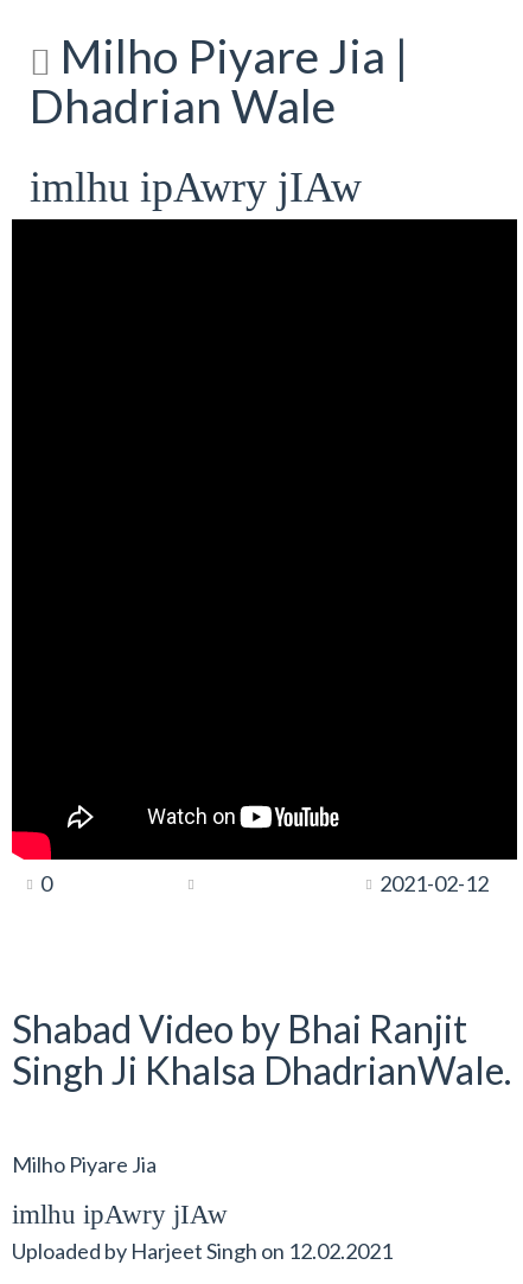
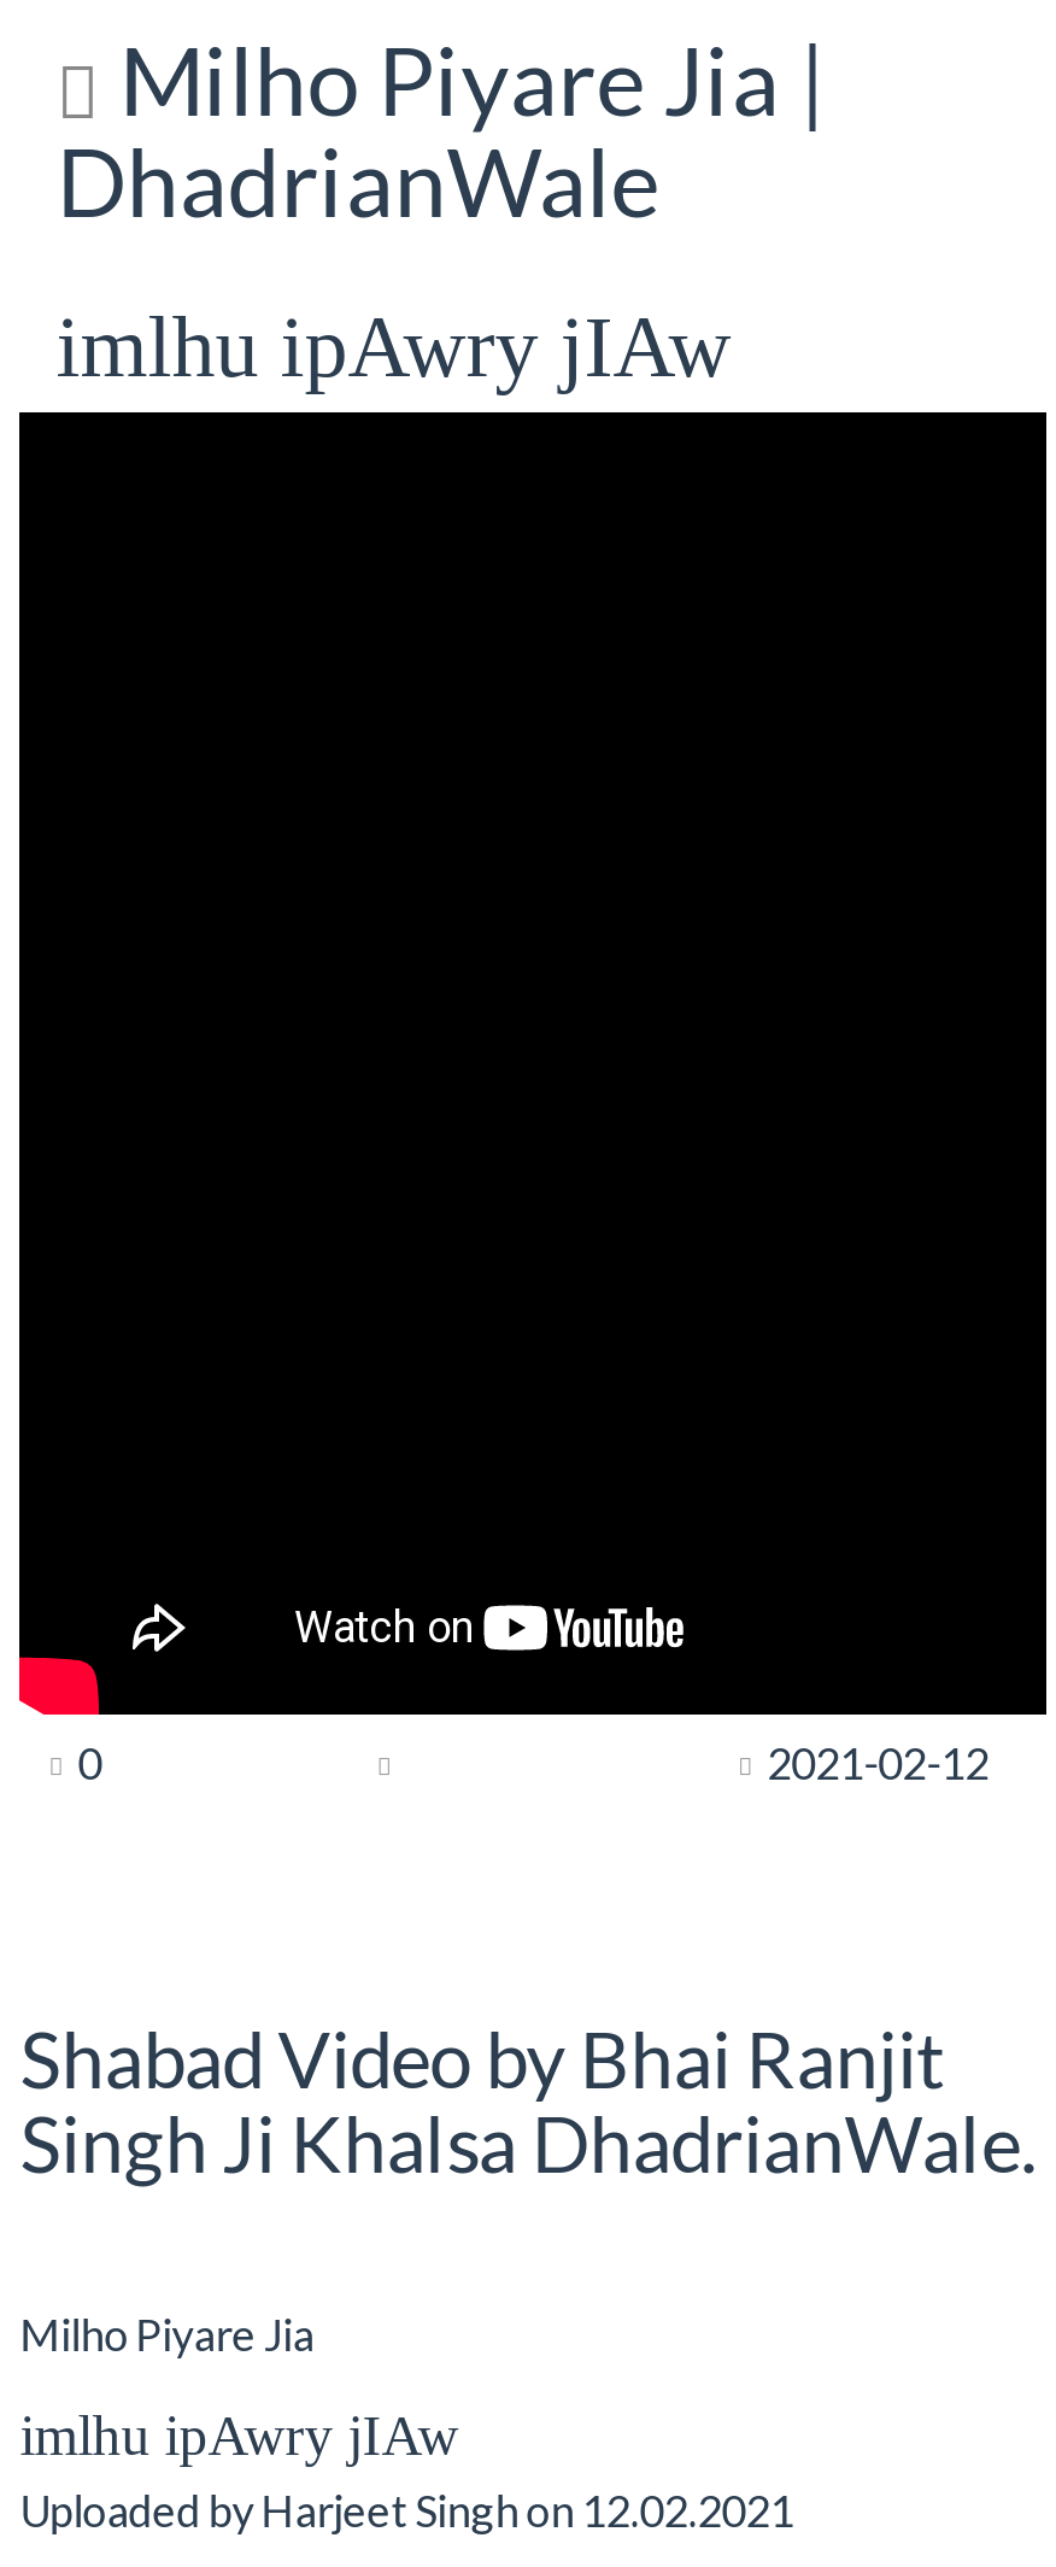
[30,78,336,133] Dhadrian Wale -> [56,125,659,236] DhadrianWale

